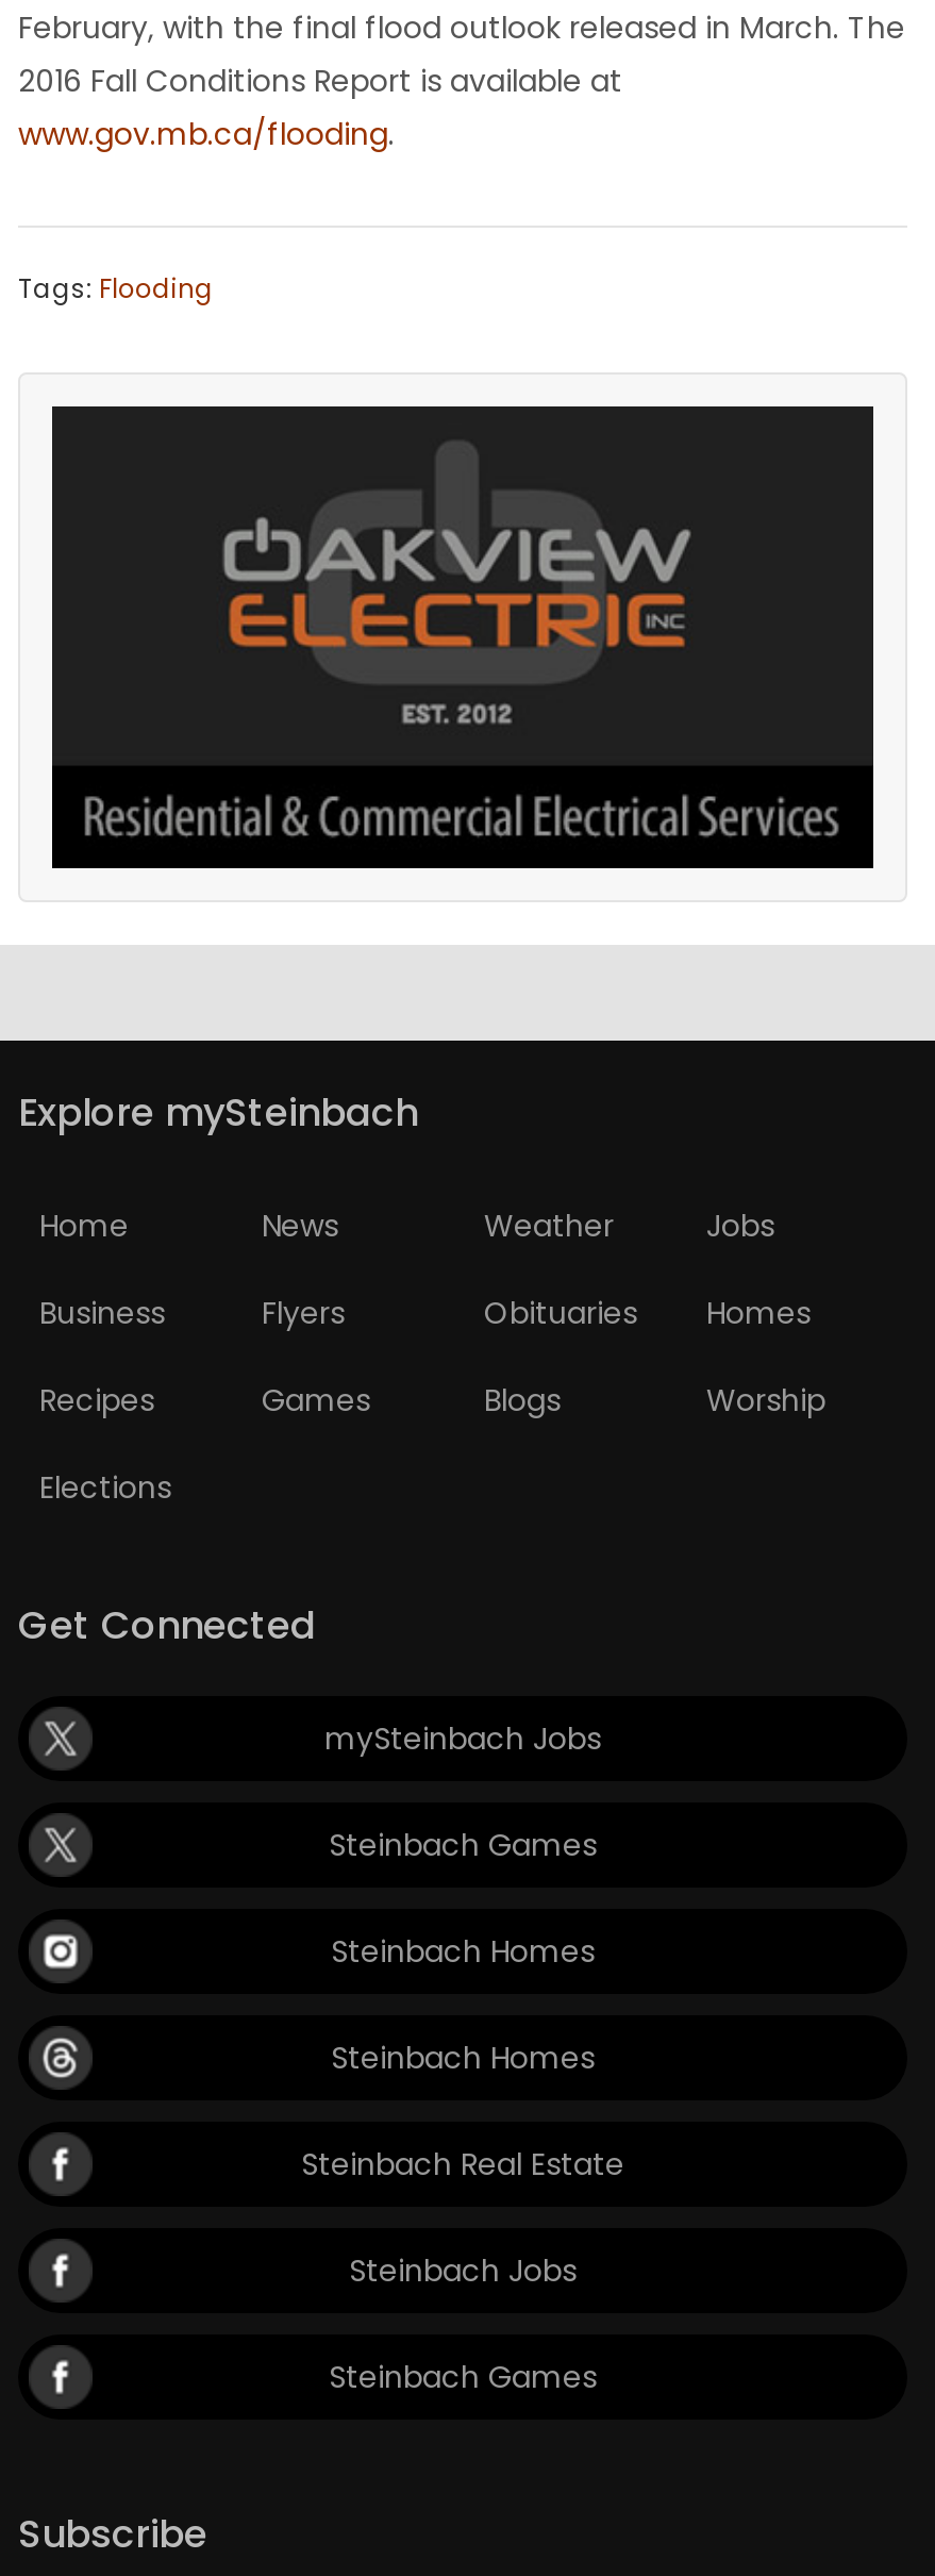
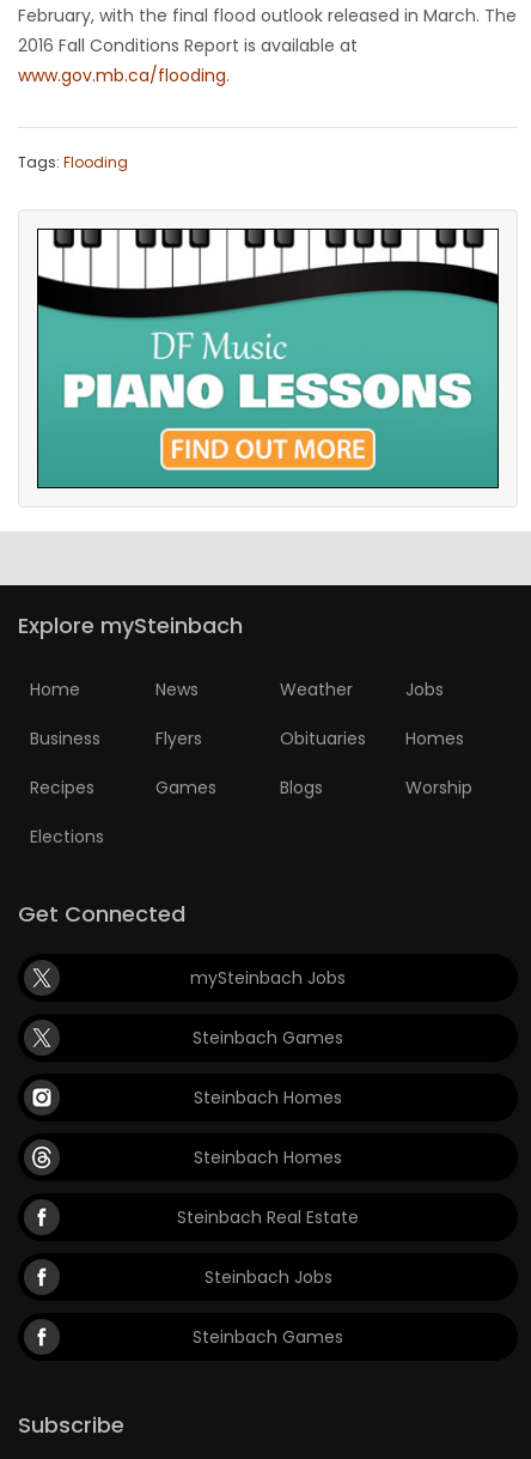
[52,406,873,868] [image] -> [37,229,499,488] [image]

